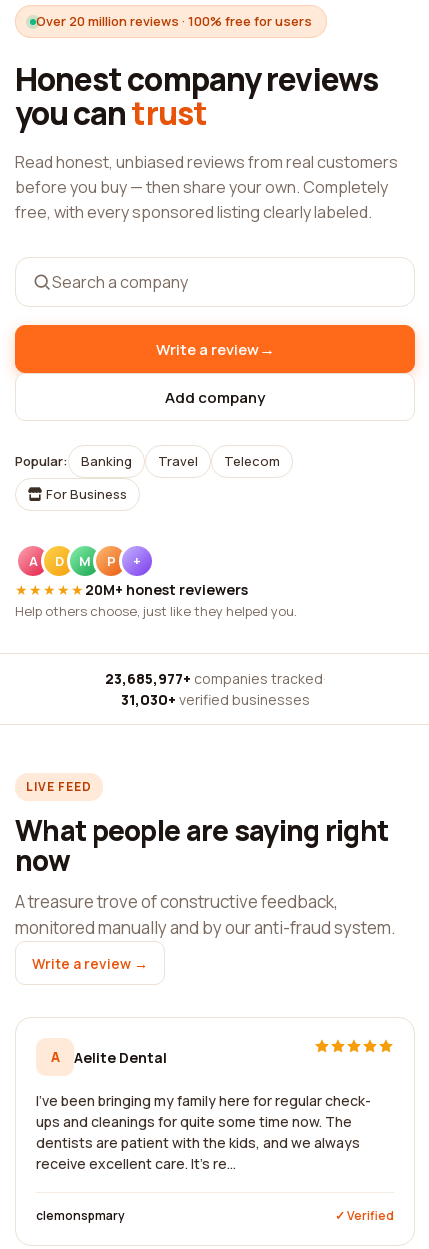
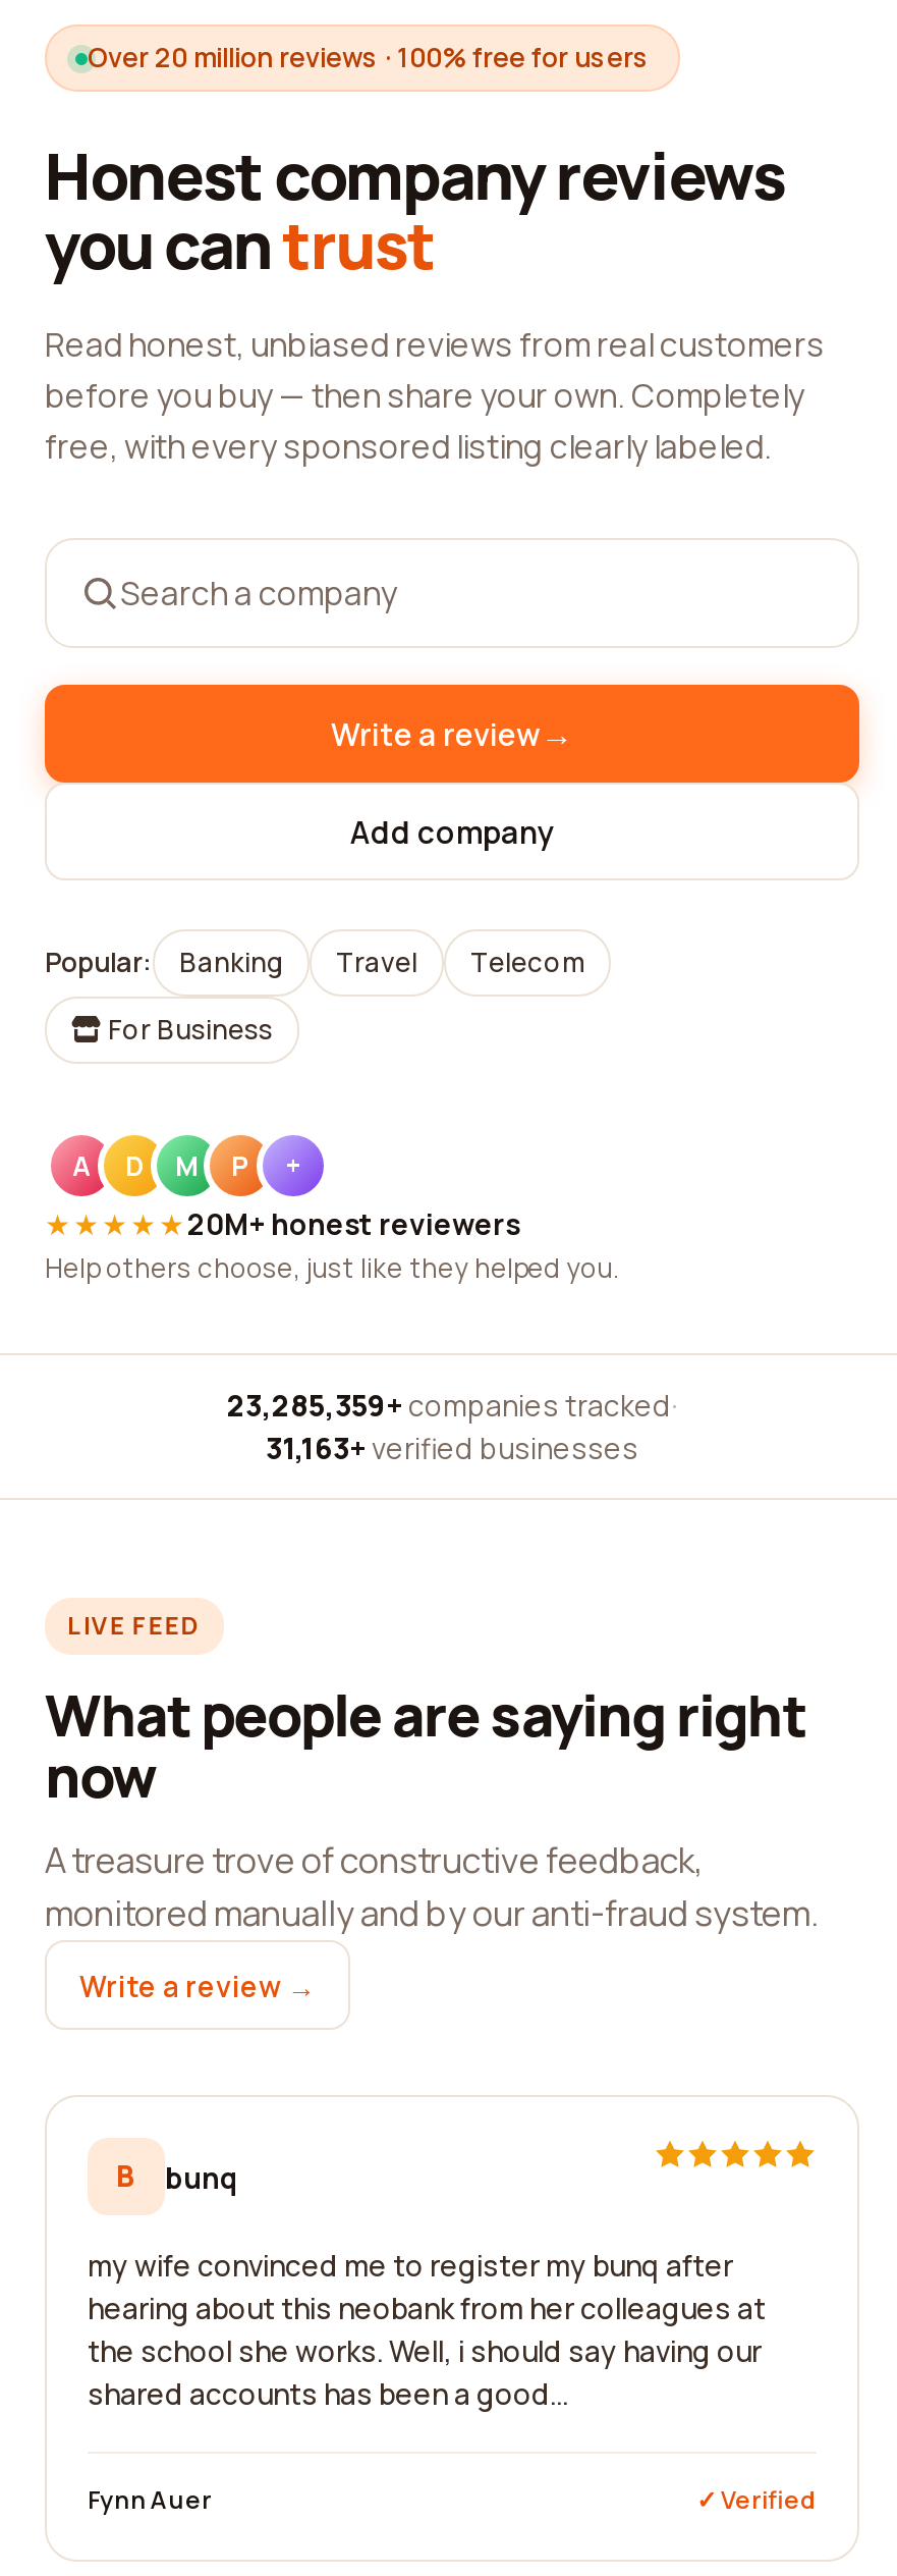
[104,669,325,688] 23,685,977+ companies tracked · -> [227,1386,677,1425] 23,285,359+ companies tracked ·
[120,690,309,709] 31,030+ verified businesses -> [266,1429,638,1467] 31,163+ verified businesses
[50,1047,167,1066] A | Aelite Dental -> [116,2156,238,2196] B | bunq
[36,1091,371,1173] I've been bringing my family here for regular check- | ups and cleanings for quite some time now. The | dentists are patient with the kids, and we always | receive excellent care. It's re... -> [88,2246,766,2413] my wife convinced me to register my bunq after | hearing about this neobank from her colleagues at | the school she works. Well, i should say having our | shared accounts has been a good...
[36,1207,125,1224] clemonspmary -> [88,2482,212,2517] Fynn Auer

